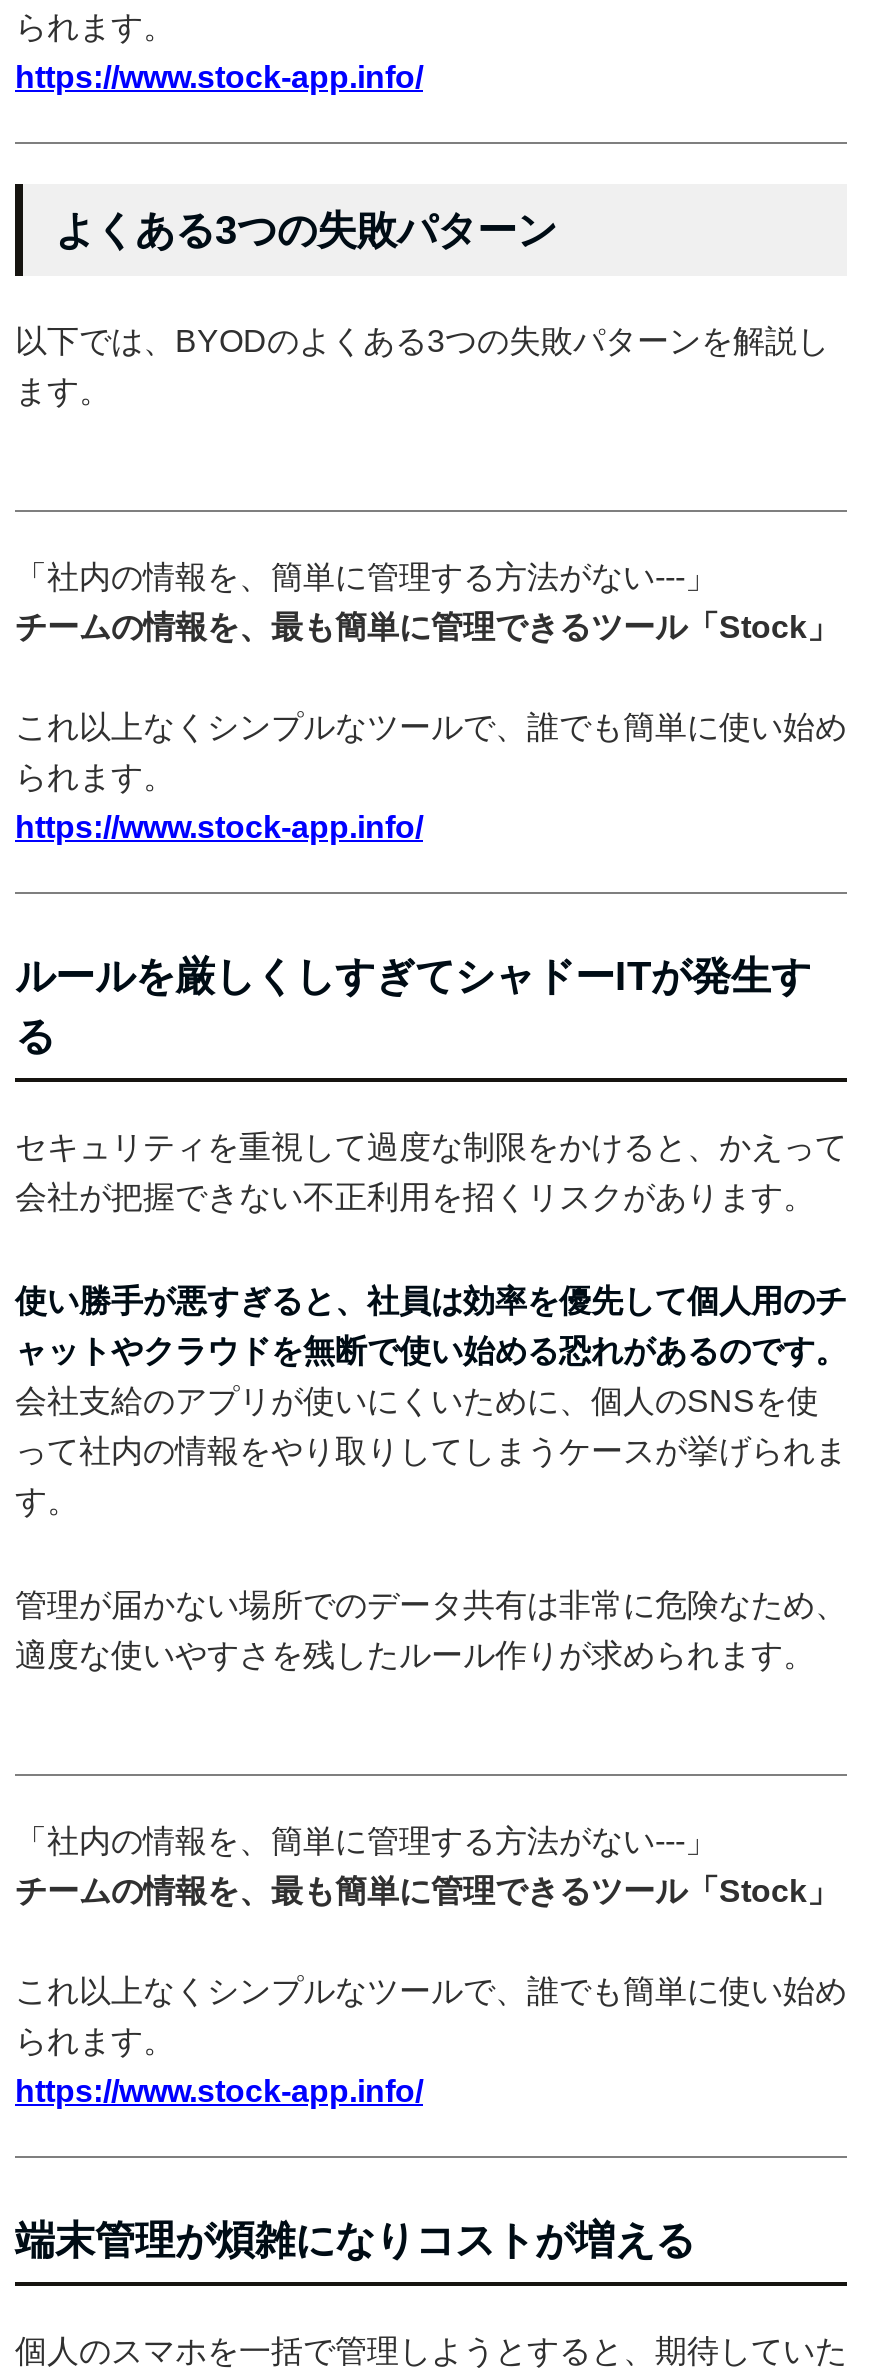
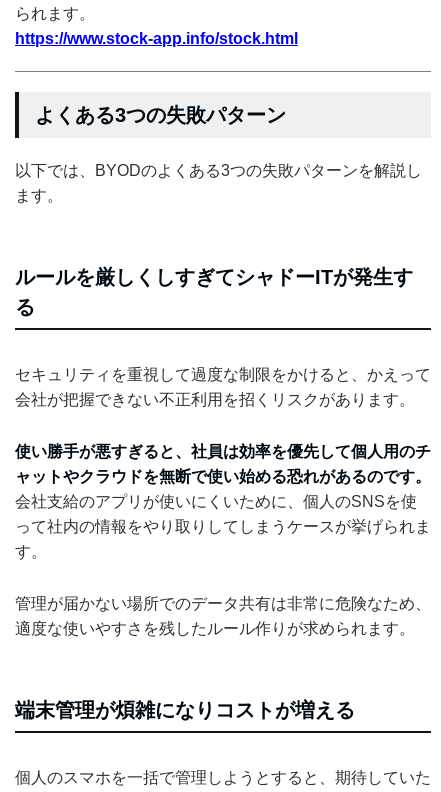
[15,60,423,94] https://www.stock-app.info/ -> [15,30,298,47] https://www.stock-app.info/stock.html
[15,560,847,844] 「社内の情報を、簡単に管理する方法がない---」 | チームの情報を、最も簡単に管理できるツール「Stock」 | これ以上なくシンプルなツールで、誰でも簡単に使い始め | られます。 | https://www.stock-app.info/ -> none
[15,1824,847,2108] 「社内の情報を、簡単に管理する方法がない---」 | チームの情報を、最も簡単に管理できるツール「Stock」 | これ以上なくシンプルなツールで、誰でも簡単に使い始め | られます。 | https://www.stock-app.info/ -> none

